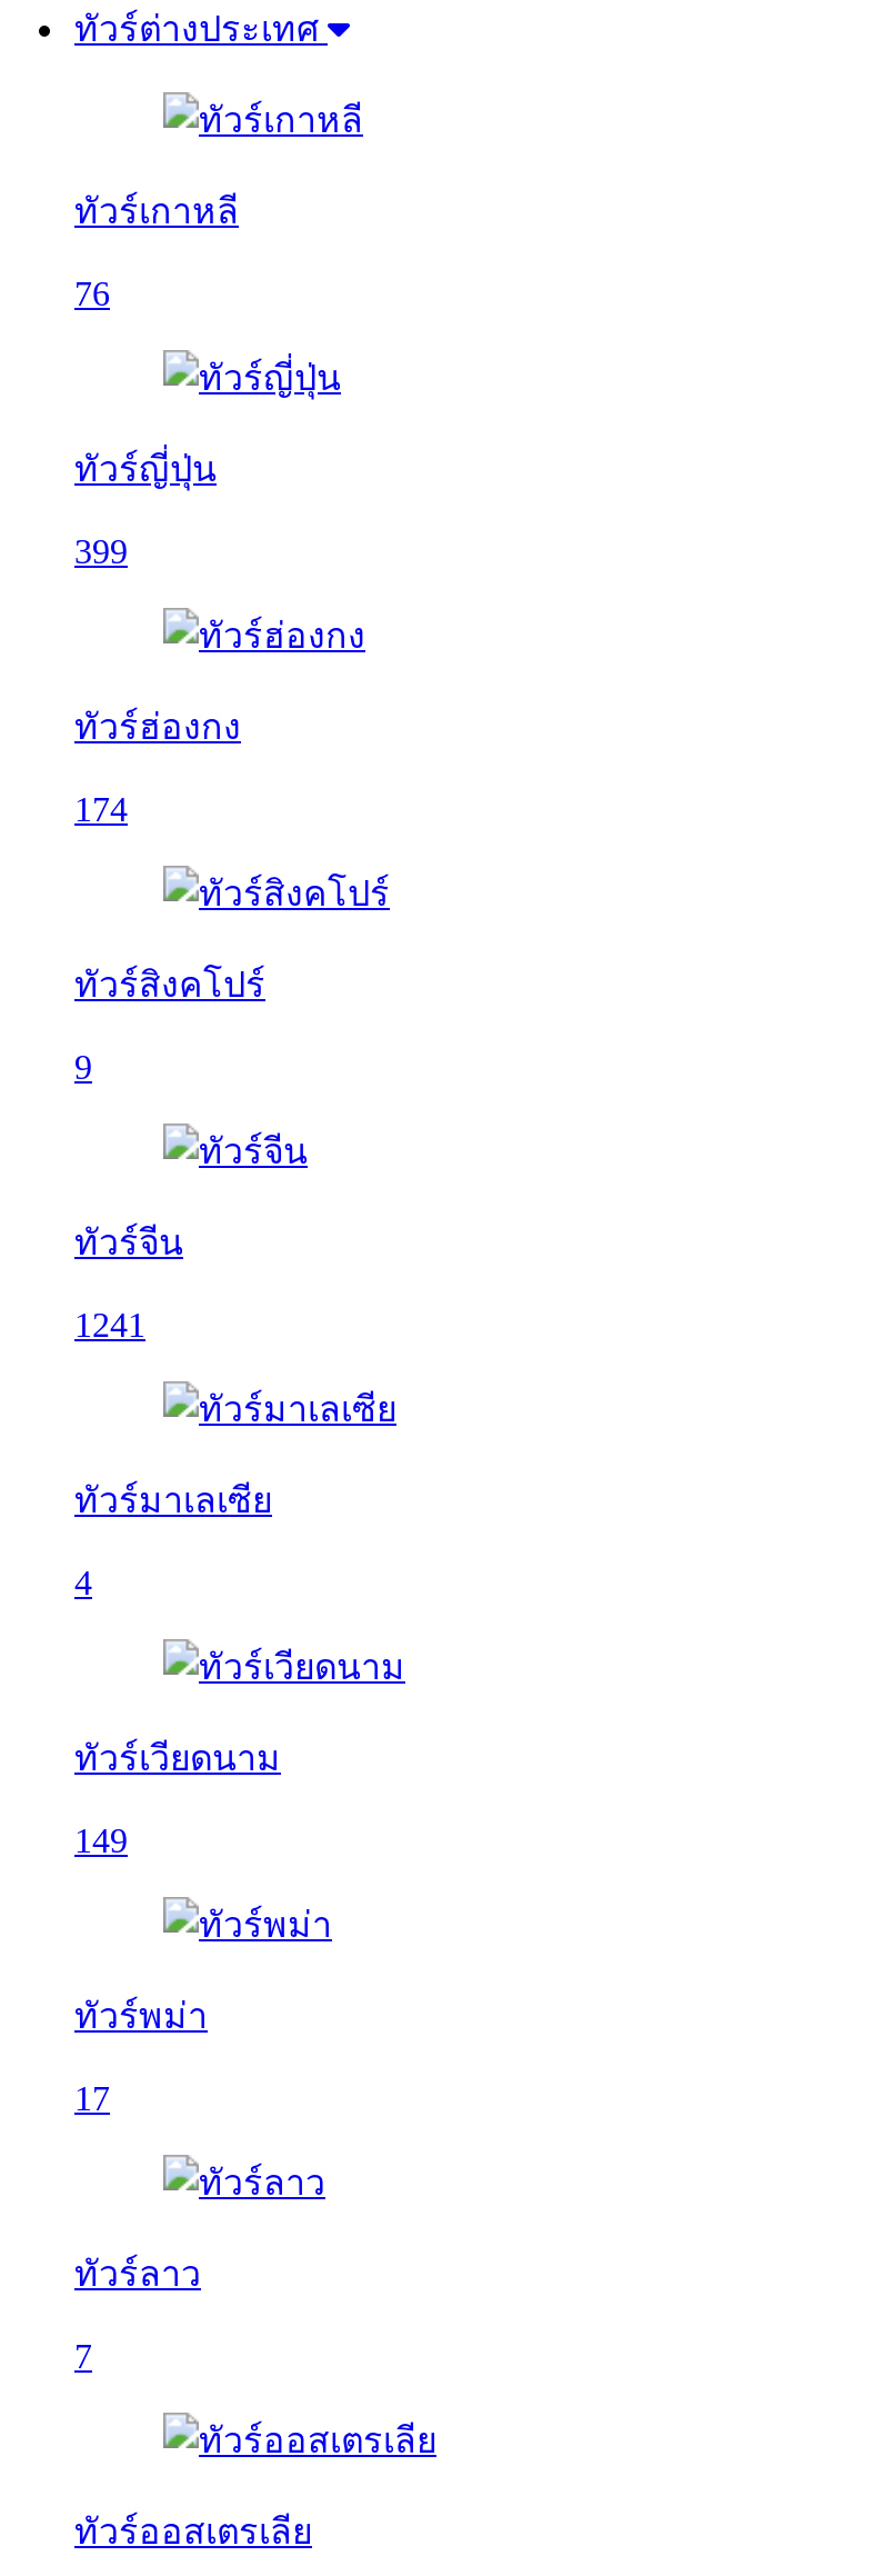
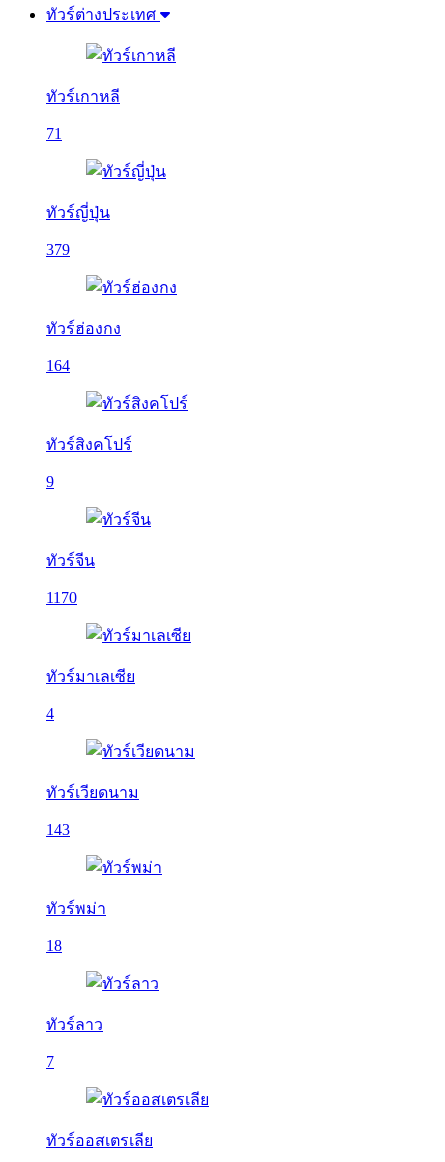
[74,274,110,312] 76 -> [46,125,62,142] 71
[74,532,128,570] 399 -> [46,241,70,258] 379
[74,790,128,828] 174 -> [46,357,70,374] 164
[74,1306,145,1344] 1241 -> [46,589,77,606] 1170
[74,1821,128,1859] 149 -> [46,821,70,838] 143
[74,2079,110,2117] 17 -> [46,937,62,954] 18

